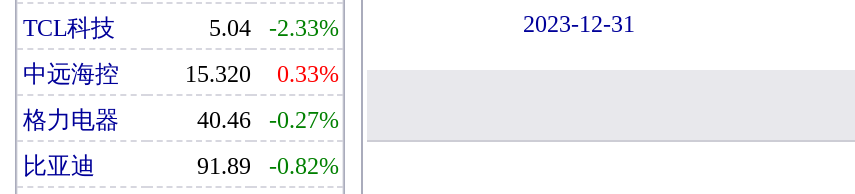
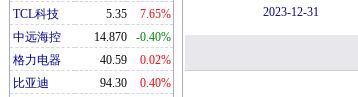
[209,14,251,42] 5.04 -> [106,7,127,21] 5.35
[269,14,339,42] -2.33% -> [140,7,171,21] 7.65%
[185,60,251,88] 15.320 -> [94,30,127,44] 14.870
[277,60,339,88] 0.33% -> [136,30,171,44] -0.40%
[197,106,251,134] 40.46 -> [100,53,127,67] 40.59
[269,106,339,134] -0.27% -> [140,53,171,67] 0.02%
[197,152,251,180] 91.89 -> [100,76,127,90] 94.30
[269,152,339,180] -0.82% -> [140,76,171,90] 0.40%

